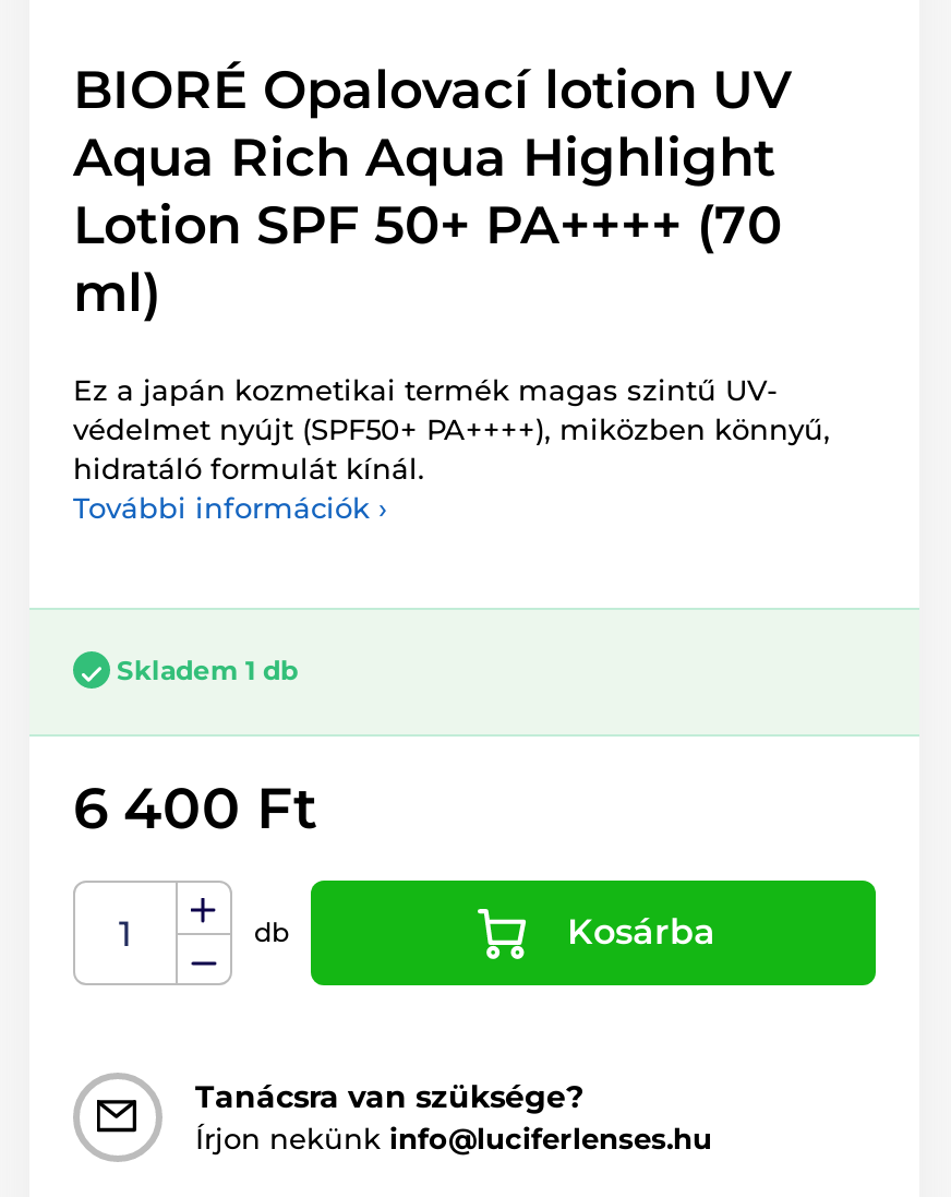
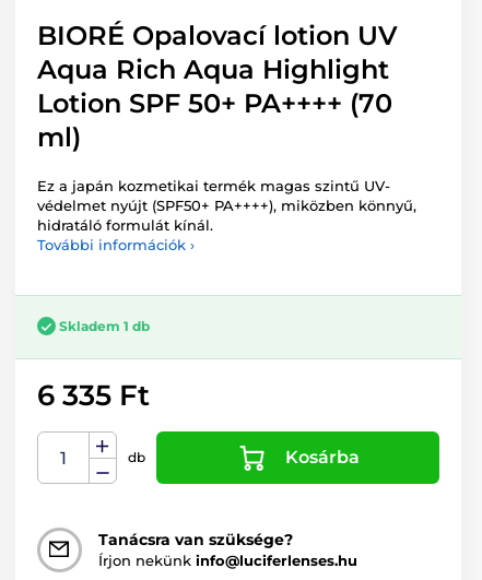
[73,774,317,844] 6 400 Ft -> [37,378,150,413] 6 335 Ft

